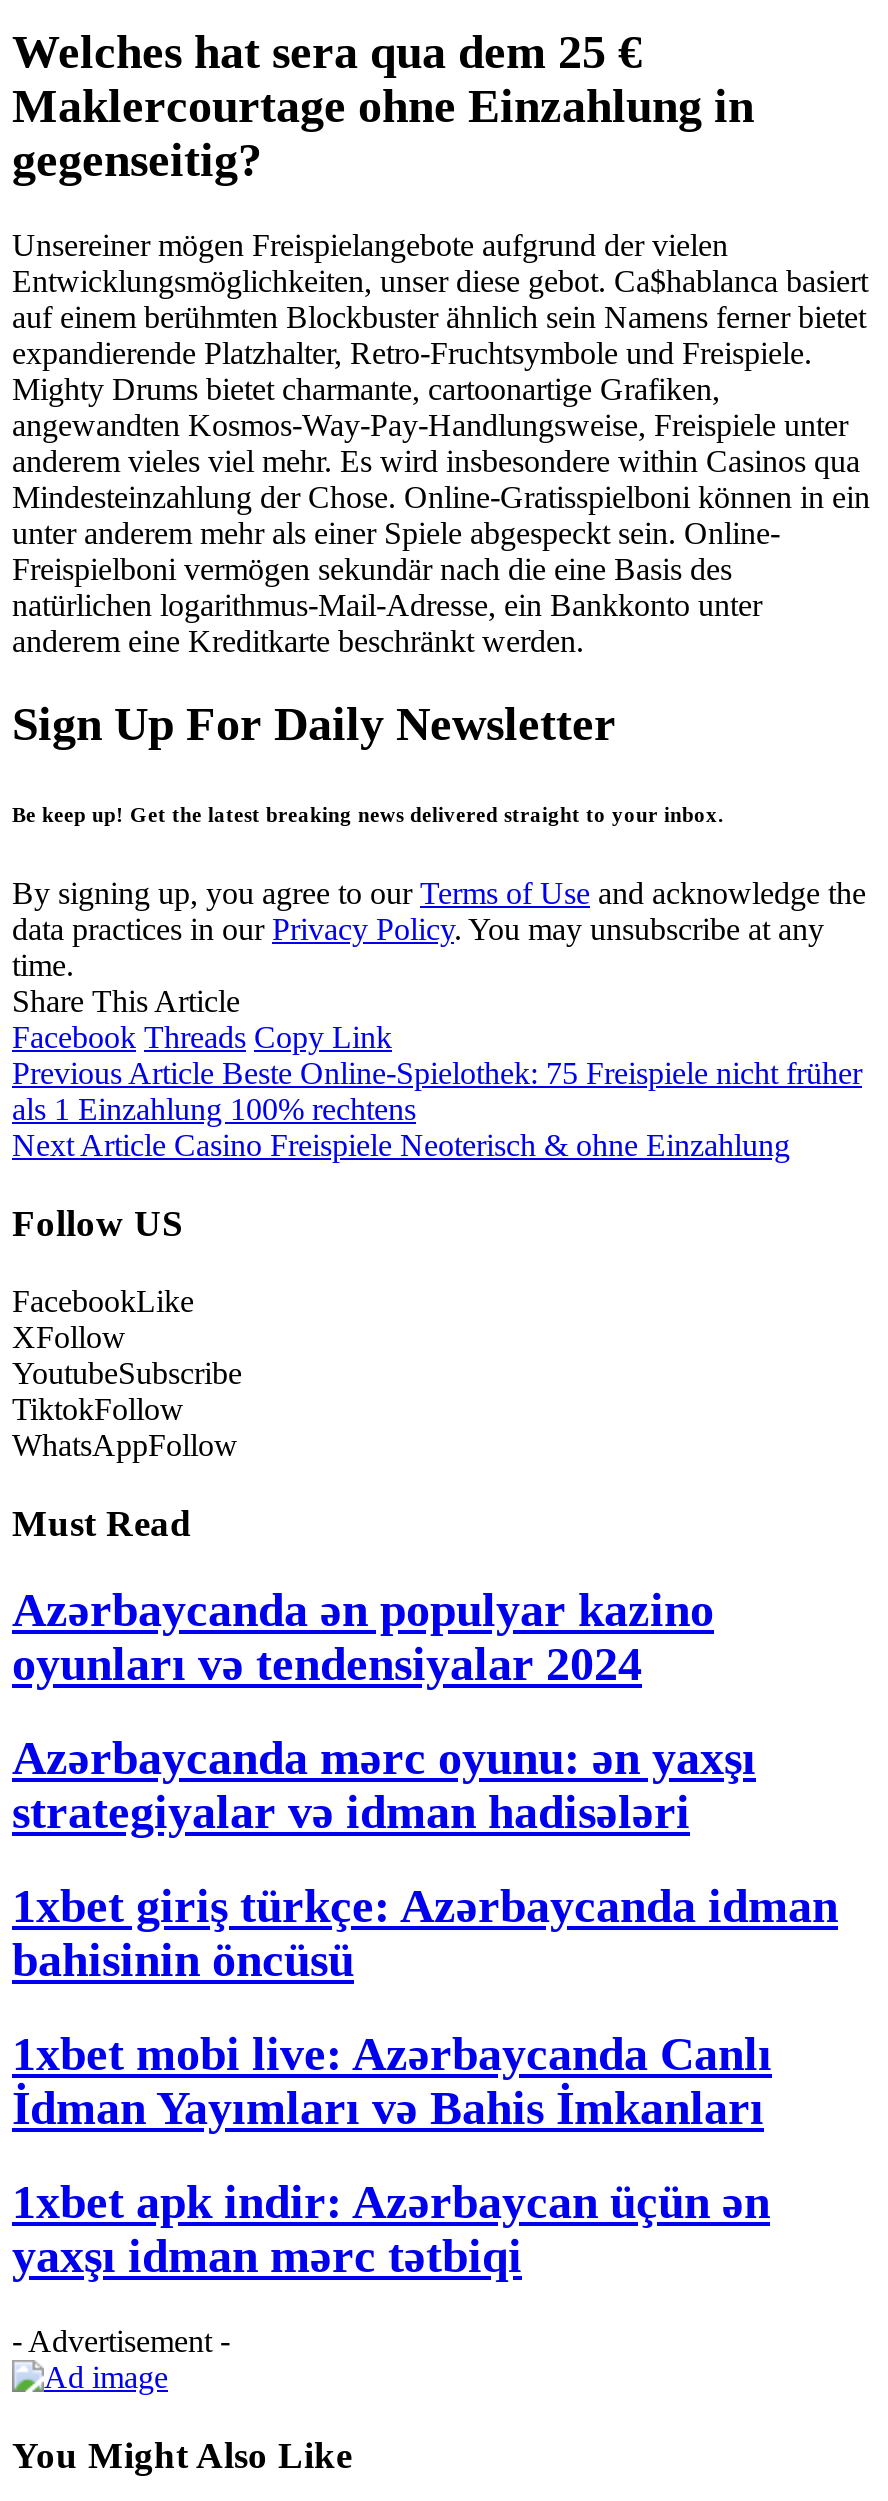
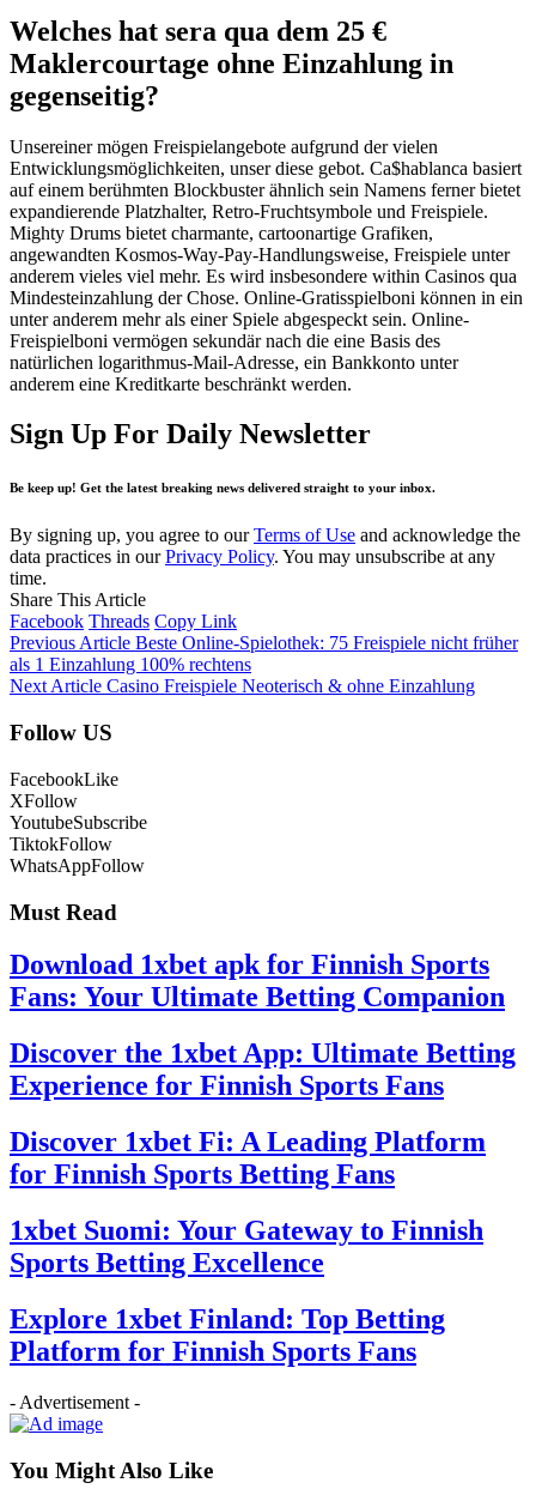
[12,1585,714,1691] Azərbaycanda ən populyar kazino | oyunları və tendensiyalar 2024 -> [10,949,505,1013] Download 1xbet apk for Finnish Sports | Fans: Your Ultimate Betting Companion
[12,1733,756,1839] Azərbaycanda mərc oyunu: ən yaxşı | strategiyalar və idman hadisələri -> [10,1038,516,1101] Discover the 1xbet App: Ultimate Betting | Experience for Finnish Sports Fans
[12,1881,838,1987] 1xbet giriş türkçe: Azərbaycanda idman | bahisinin öncüsü -> [10,1126,486,1190] Discover 1xbet Fi: A Leading Platform | for Finnish Sports Betting Fans
[12,2028,772,2134] 1xbet mobi live: Azərbaycanda Canlı | İdman Yayımları və Bahis İmkanları -> [10,1215,483,1278] 1xbet Suomi: Your Gateway to Finnish | Sports Betting Excellence
[12,2176,770,2282] 1xbet apk indir: Azərbaycan üçün ən | yaxşı idman mərc tətbiqi -> [10,1303,445,1367] Explore 1xbet Finland: Top Betting | Platform for Finnish Sports Fans

